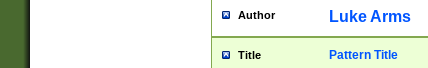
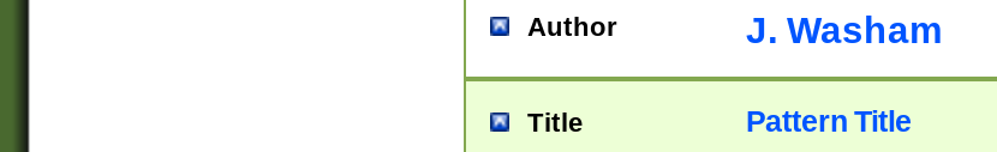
[328,8,410,25] Luke Arms -> [746,10,943,51] J. Washam

